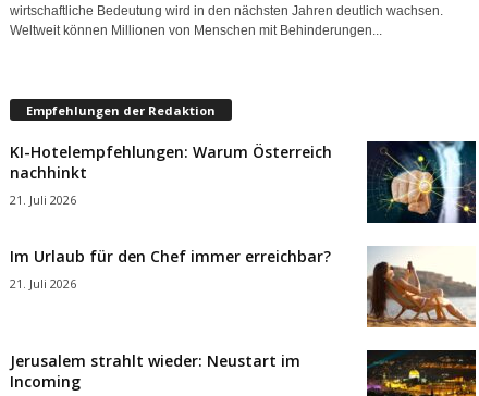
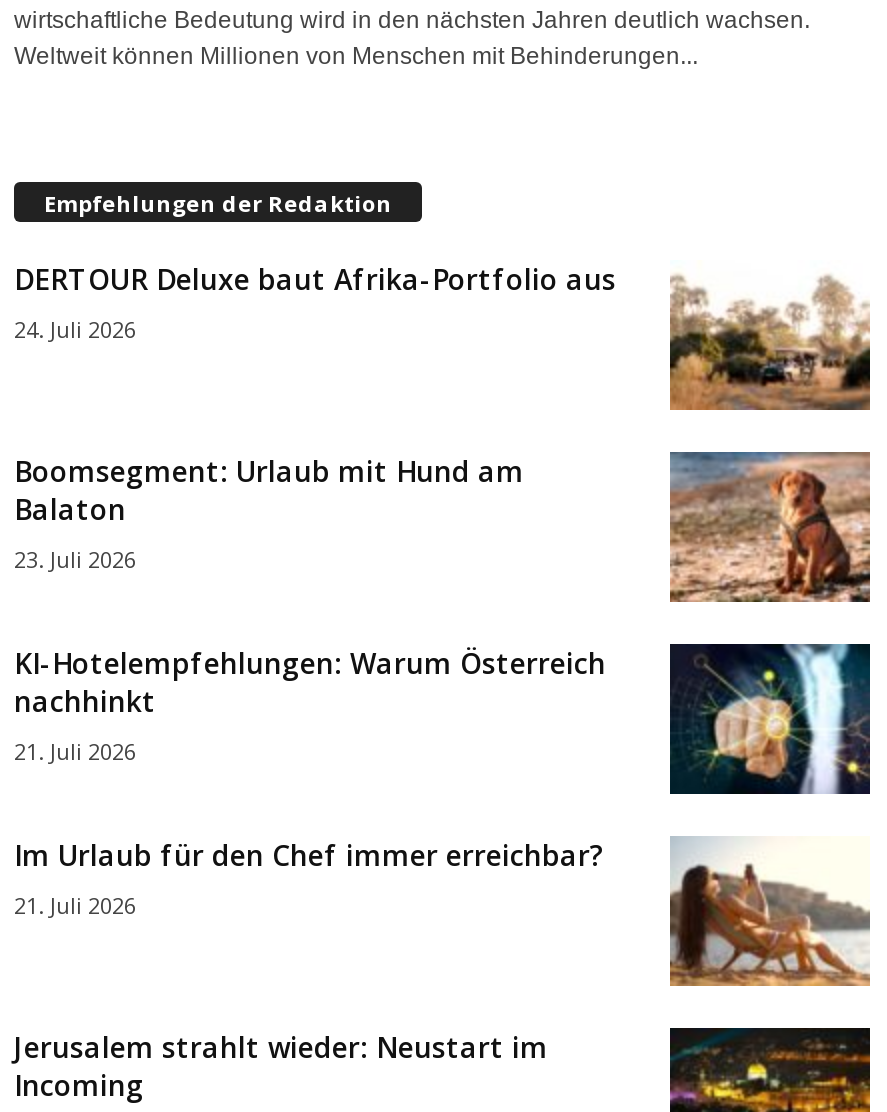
none -> [14,260,872,412] [image] | DERTOUR Deluxe baut Afrika-Portfolio aus | 24. Juli 2026
none -> [14,452,524,574] Boomsegment: Urlaub mit Hund am | Balaton | 23. Juli 2026
none -> [668,450,872,604] [image]

